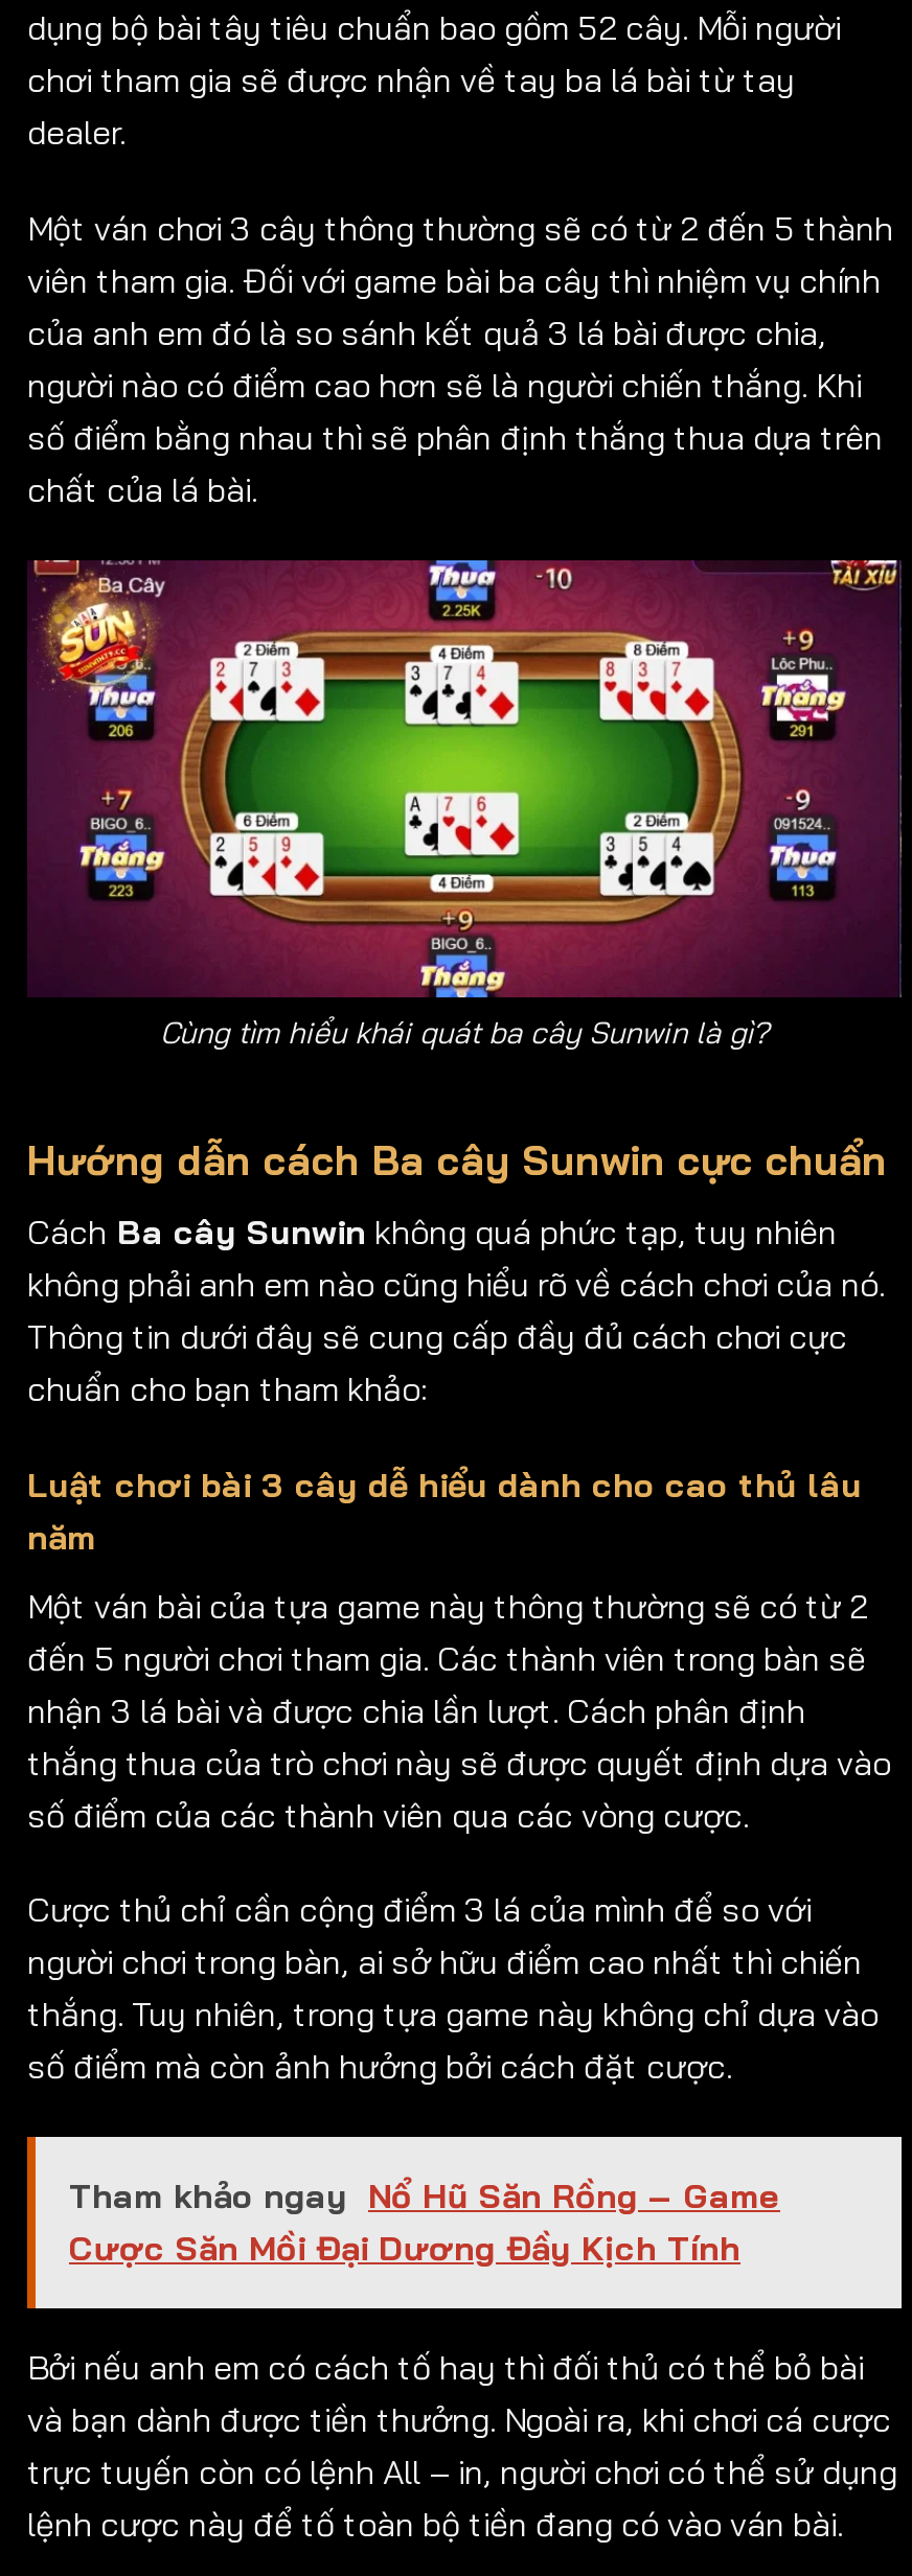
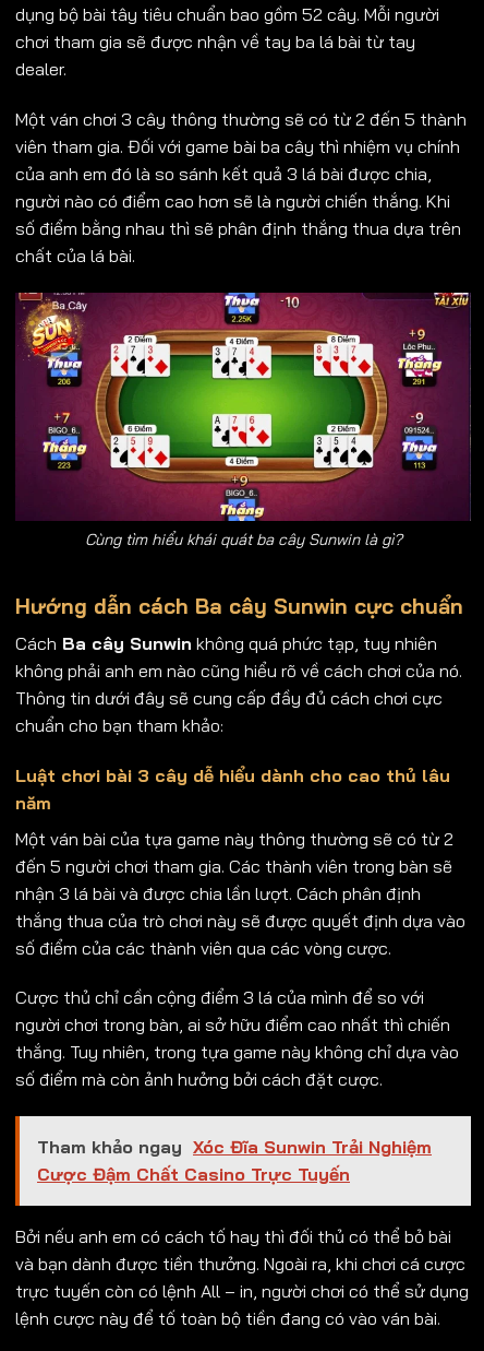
[69,2175,780,2269] Tham khảo ngay Nổ Hũ Săn Rồng – Game | Cược Săn Mồi Đại Dương Đầy Kịch Tính -> [37,1136,432,1185] Tham khảo ngay Xóc Đĩa Sunwin Trải Nghiệm | Cược Đậm Chất Casino Trực Tuyến

